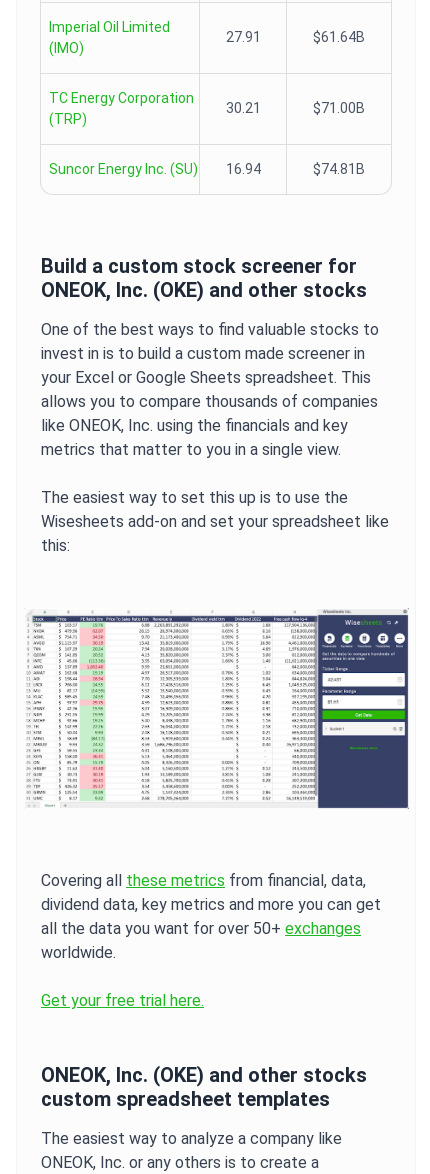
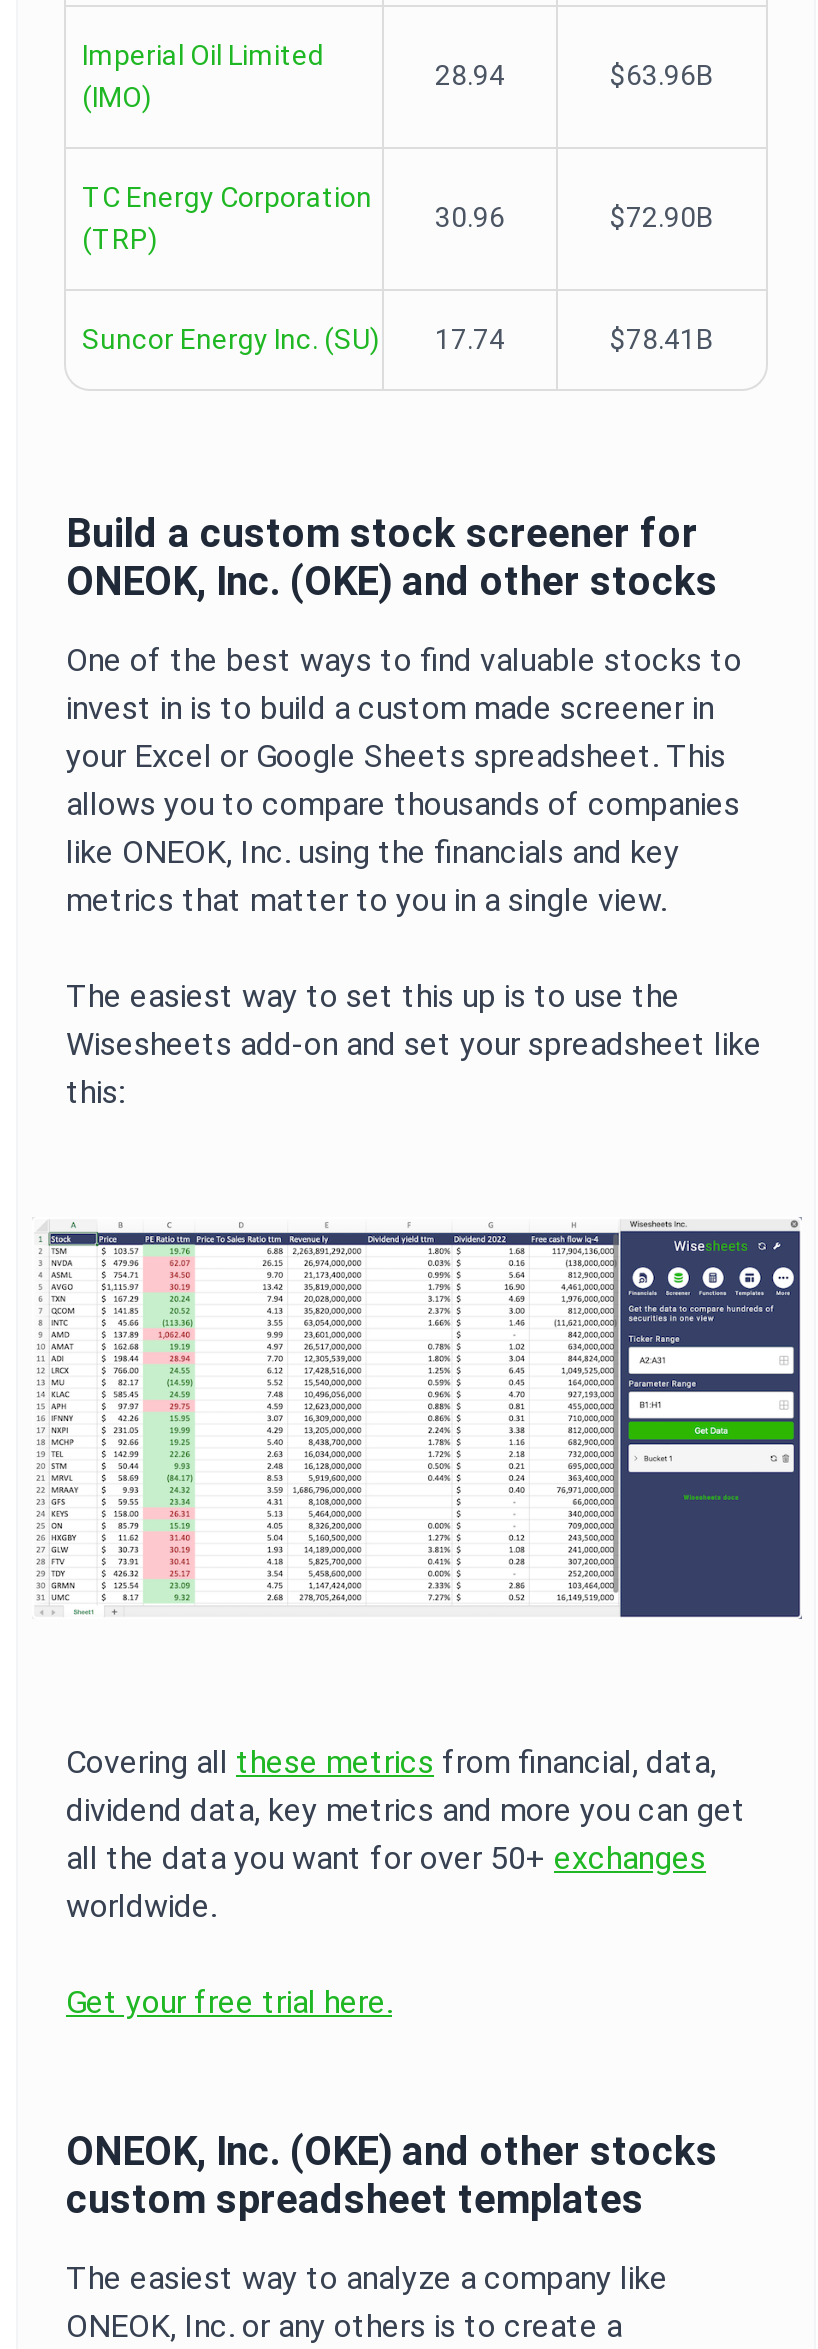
[225,29,365,45] 27.91 | $61.64B -> [435,59,714,91] 28.94 | $63.96B
[225,100,365,116] 30.21 | $71.00B -> [435,201,714,233] 30.96 | $72.90B
[225,161,365,177] 16.94 | $74.81B -> [435,323,714,355] 17.74 | $78.41B

